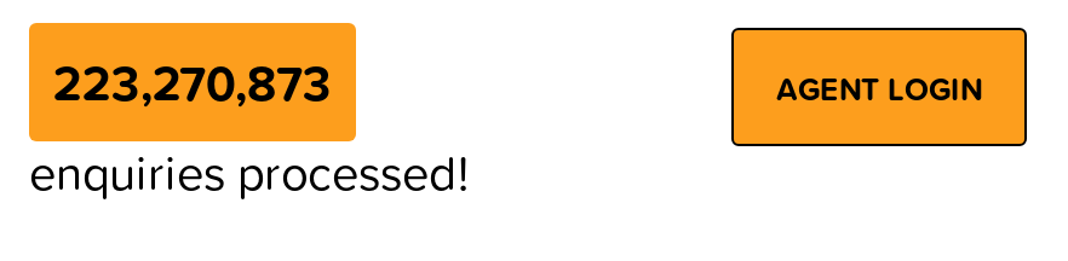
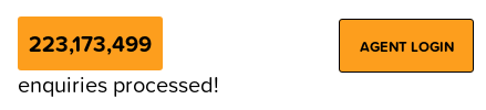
[53,47,332,117] 223,270,873 -> [29,28,152,59] 223,173,499

